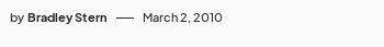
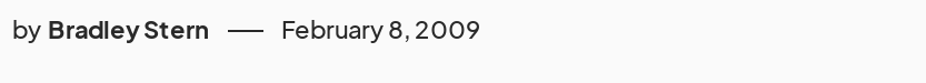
[143,10,223,24] March 2, 2010 -> [281,15,481,44] February 8, 2009

